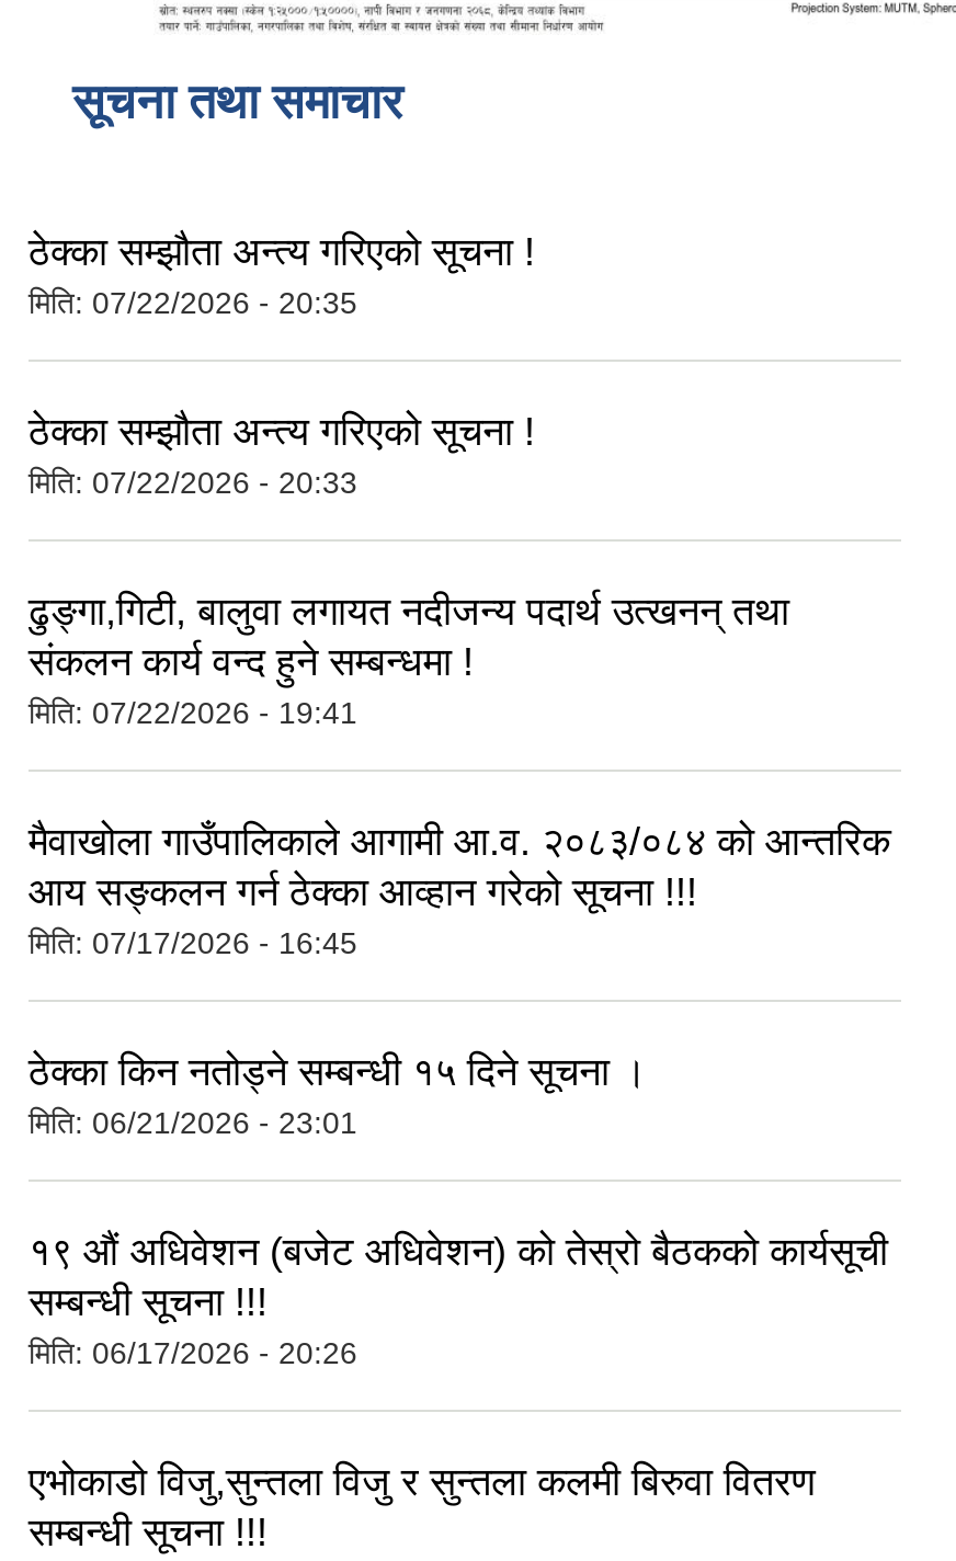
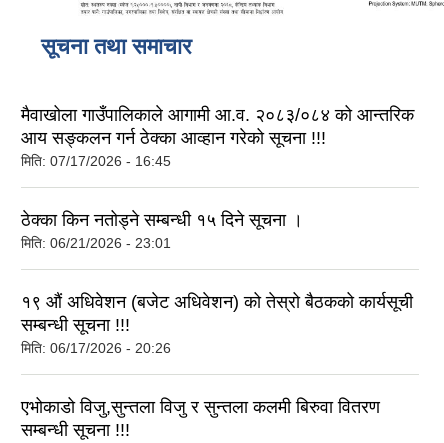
[29,230,789,730] ठेक्का सम्झौता अन्त्य गरिएको सूचना ! | मिति: 07/22/2026 - 20:35 | ठेक्का सम्झौता अन्त्य गरिएको सूचना ! | मिति: 07/22/2026 - 20:33 | ढुङ्गा,गिटी, बालुवा लगायत नदीजन्य पदार्थ उत्खनन् तथा | संकलन कार्य वन्द हुने सम्बन्धमा ! | मिति: 07/22/2026 - 19:41 -> none

